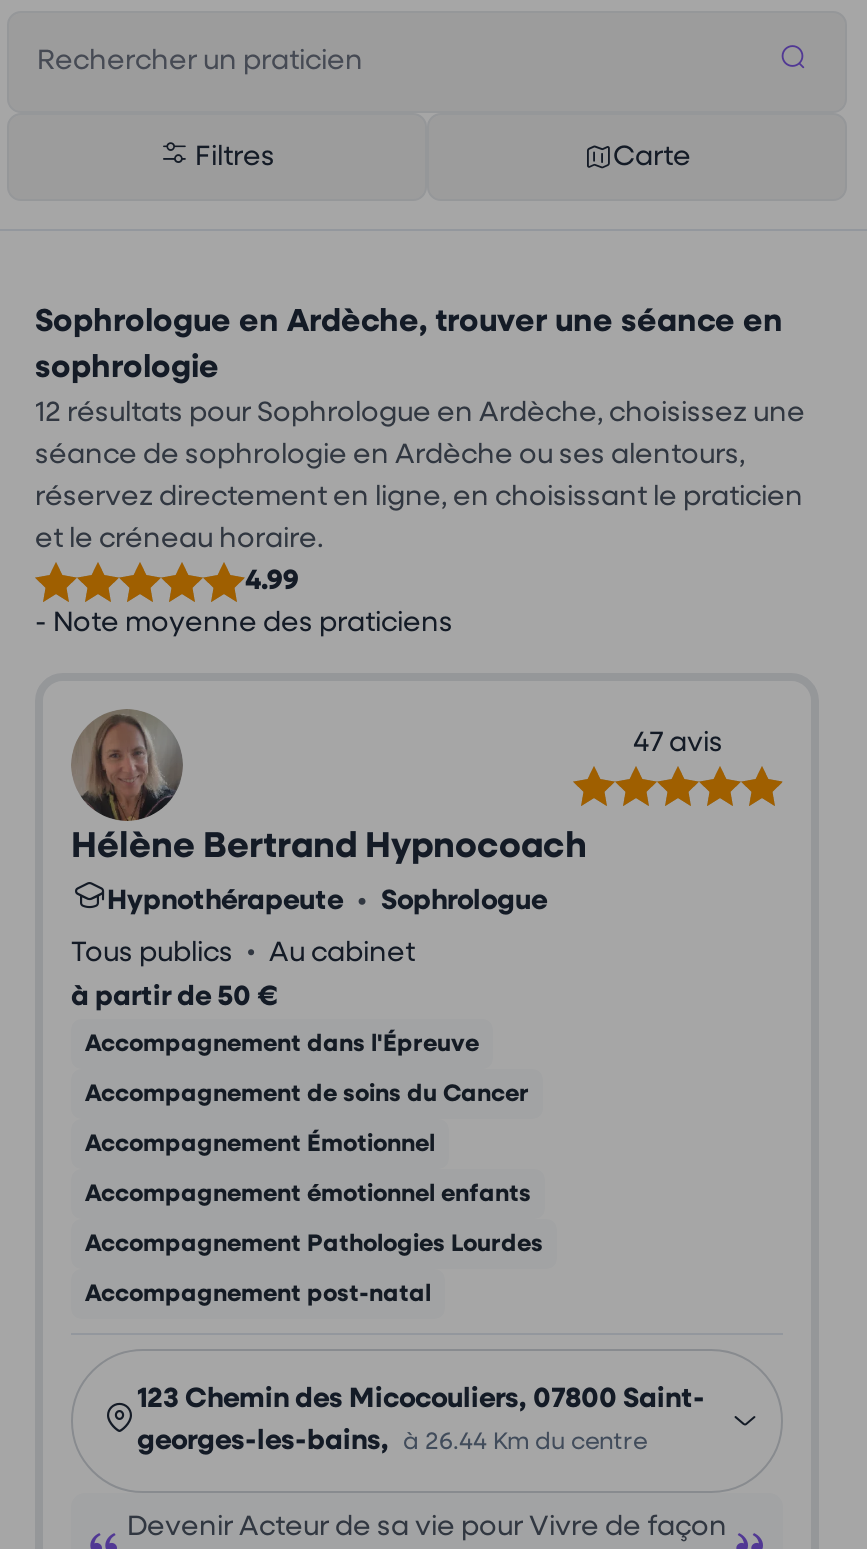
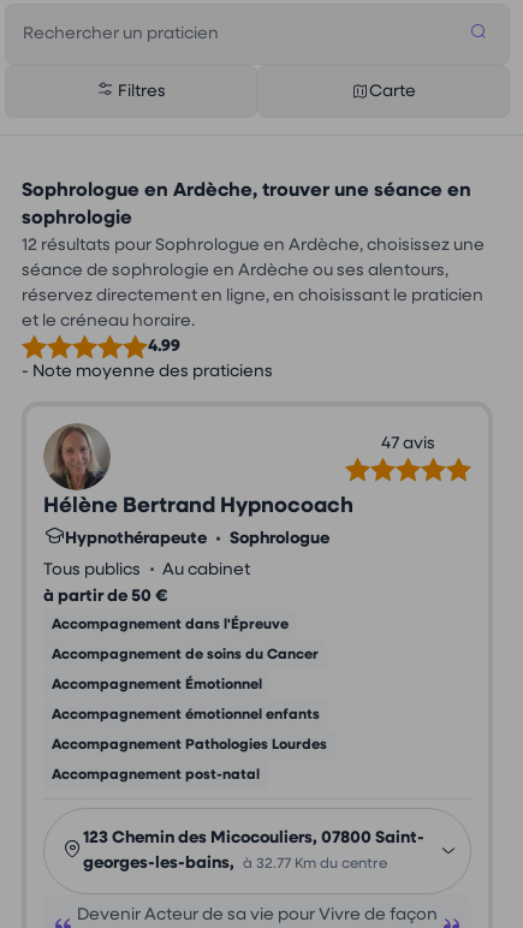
[137,1428,647,1456] georges-les-bains, à 26.44 Km du centre -> [83,855,387,872] georges-les-bains, à 32.77 Km du centre

